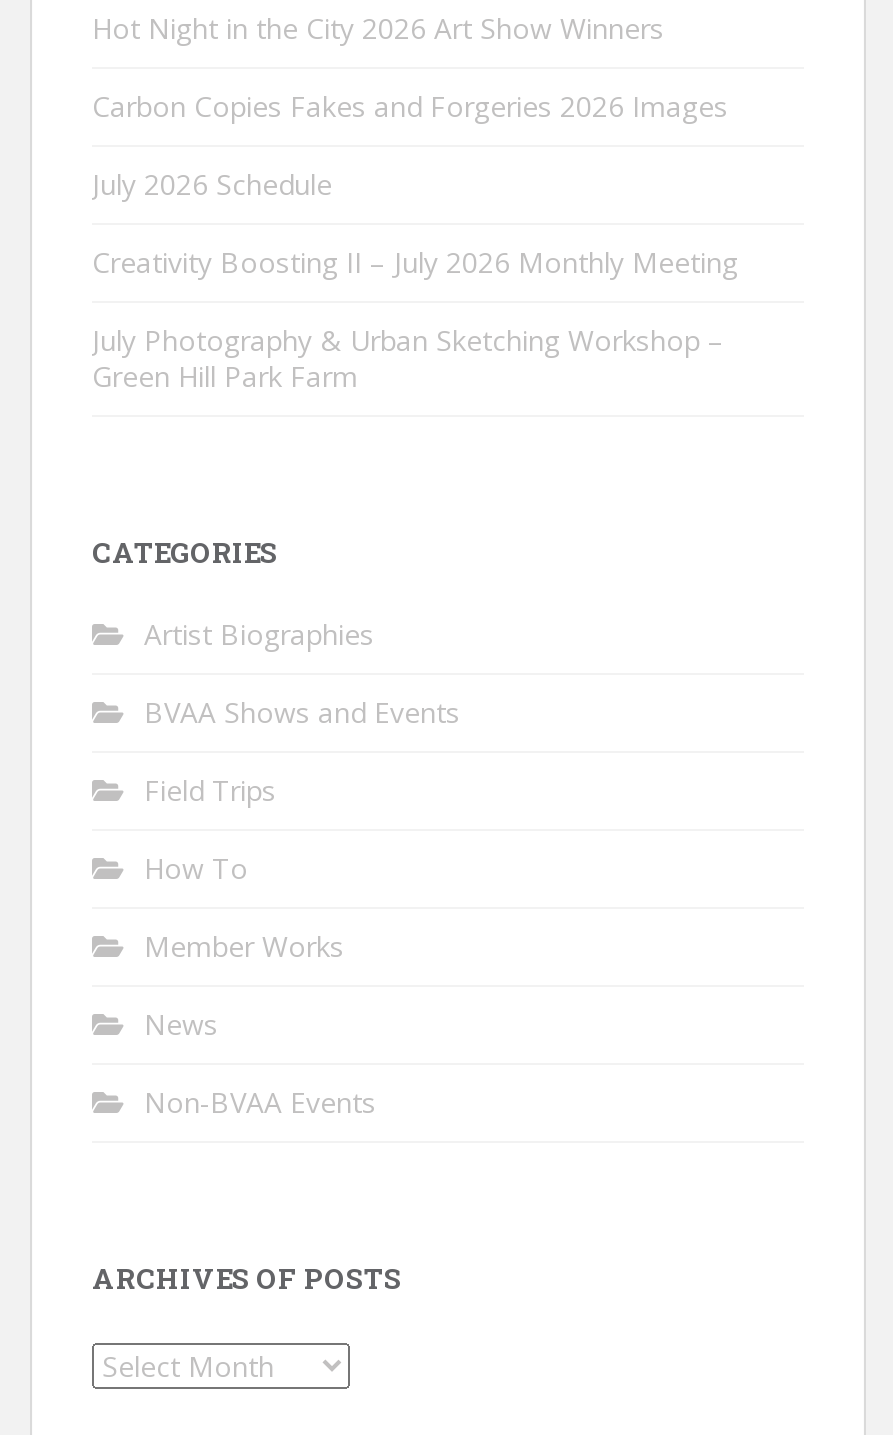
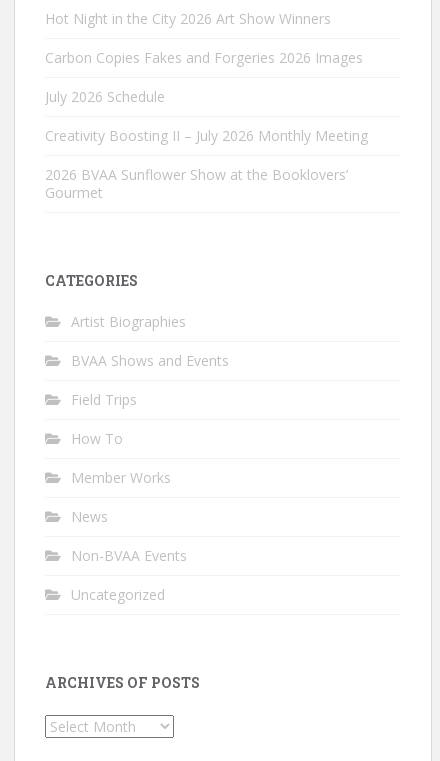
[92,321,724,395] July Photography & Urban Sketching Workshop – | Green Hill Park Farm -> [45,165,348,202] 2026 BVAA Sunflower Show at the Booklovers’ | Gourmet
none -> [71,585,165,604] Uncategorized

